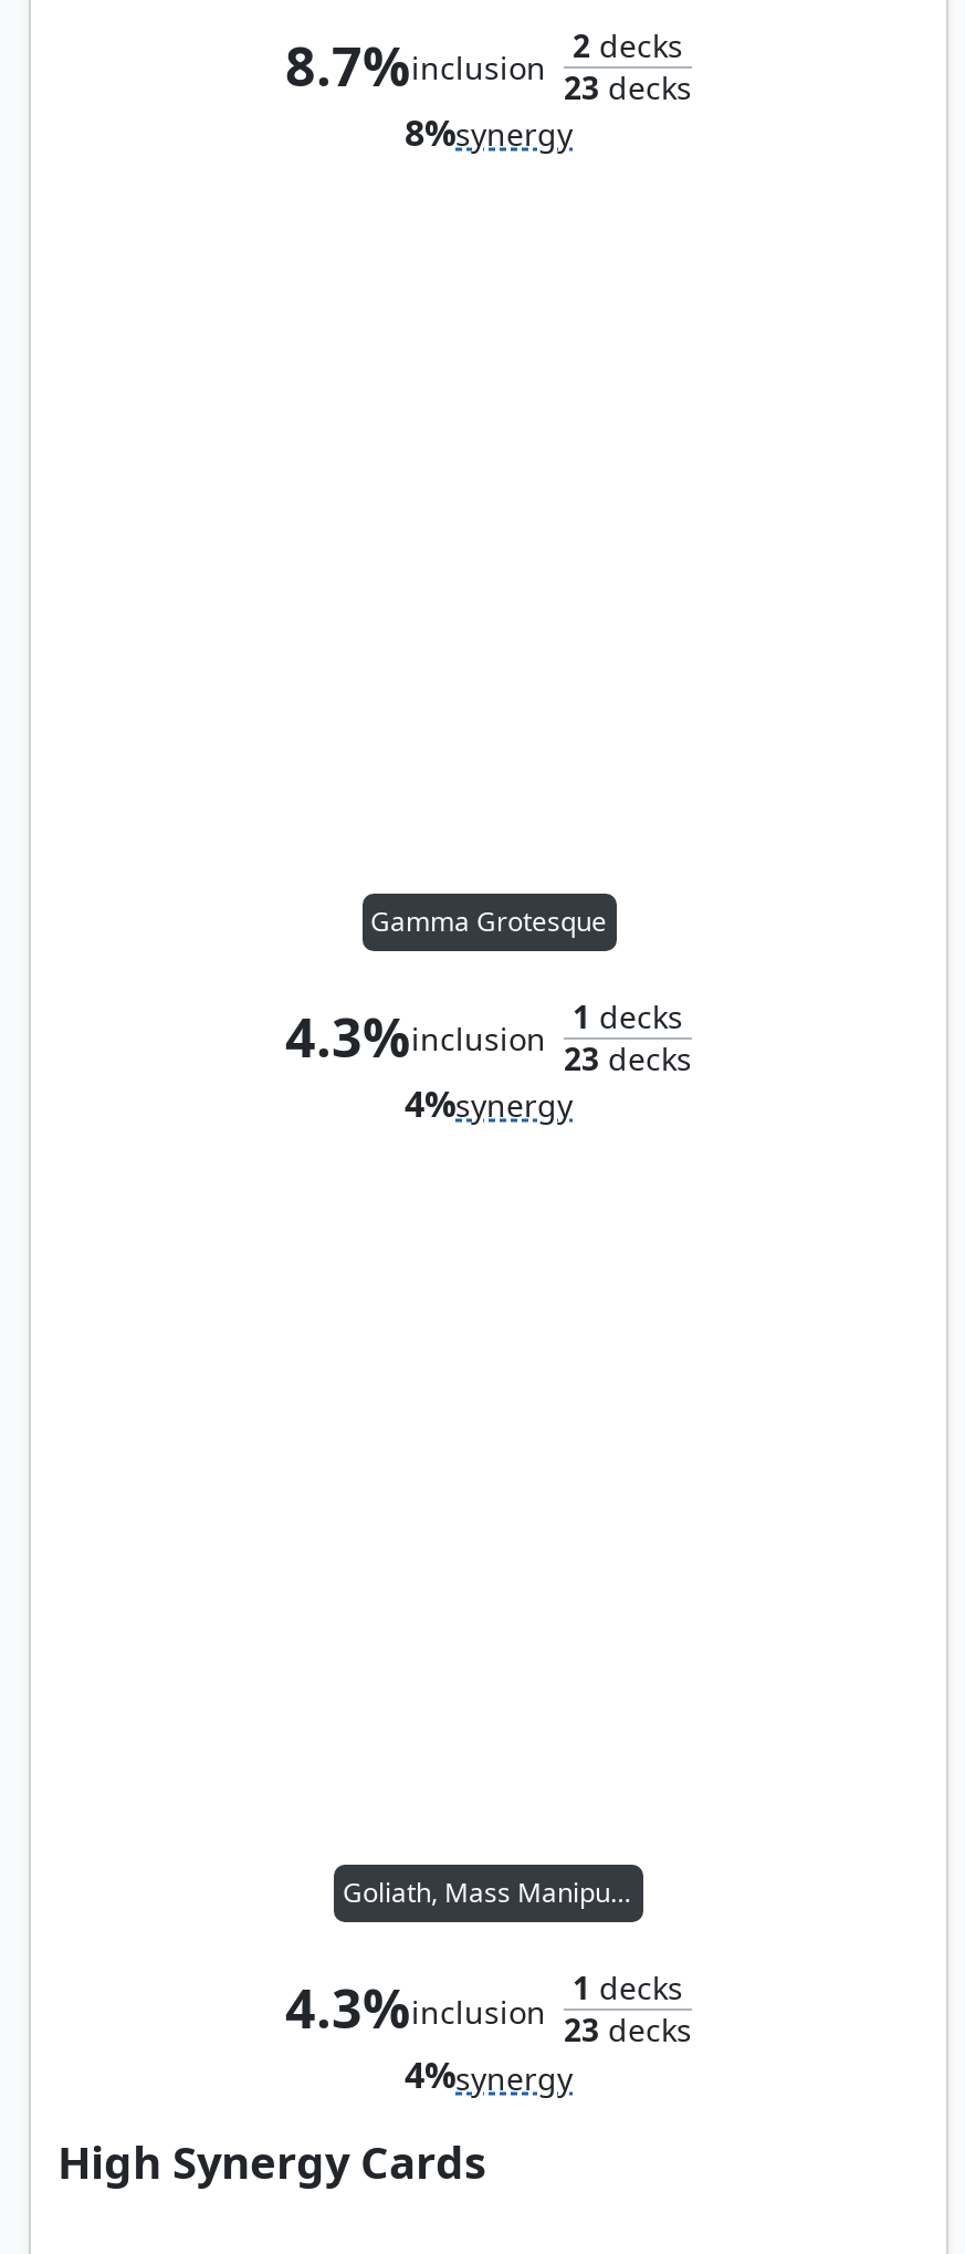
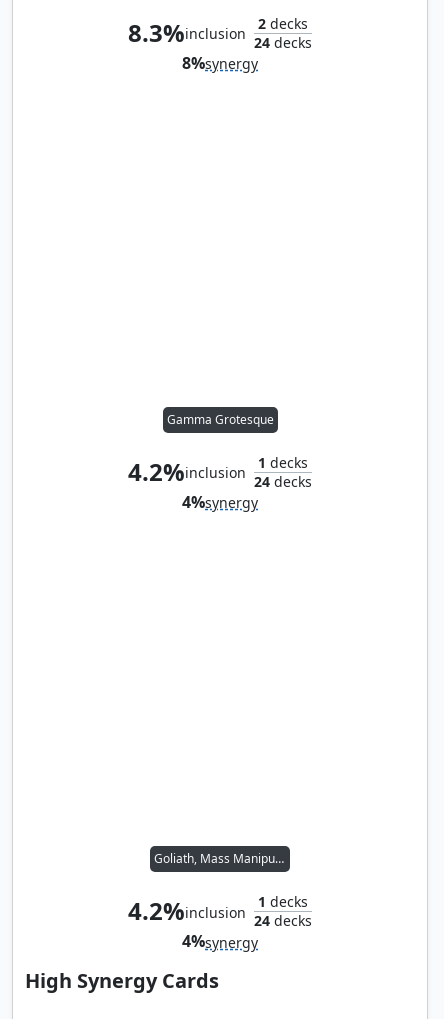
[285,28,546,101] 8.7%inclusion -> [128,16,246,49] 8.3%inclusion
[564,66,692,108] 23 decks -> [254,33,312,52] 24 decks
[285,1000,546,1073] 4.3%inclusion -> [128,455,246,488] 4.2%inclusion
[564,1037,692,1079] 23 decks -> [254,472,312,491] 24 decks
[285,1971,546,2044] 4.3%inclusion -> [128,894,246,927] 4.2%inclusion
[564,2009,692,2051] 23 decks -> [254,911,312,930] 24 decks

